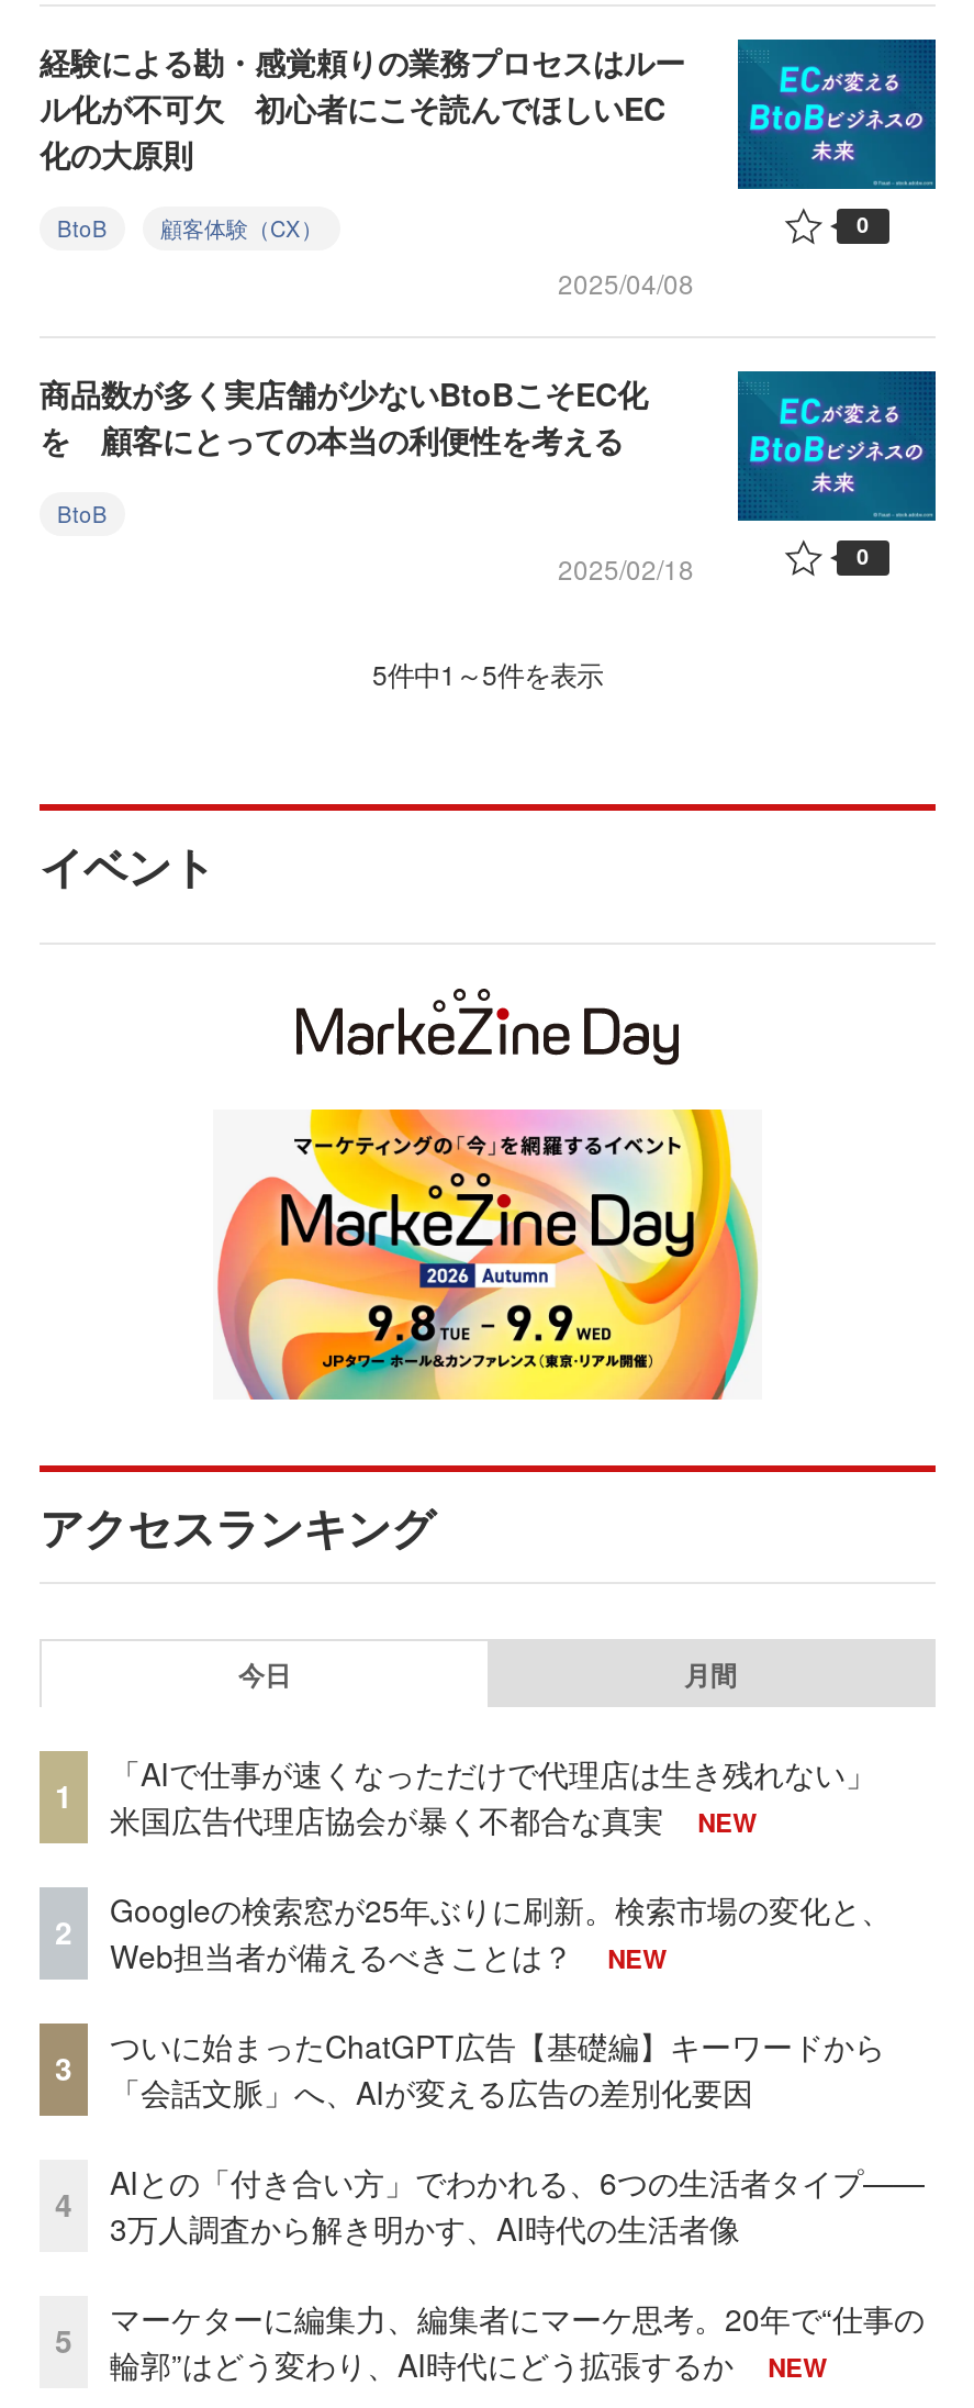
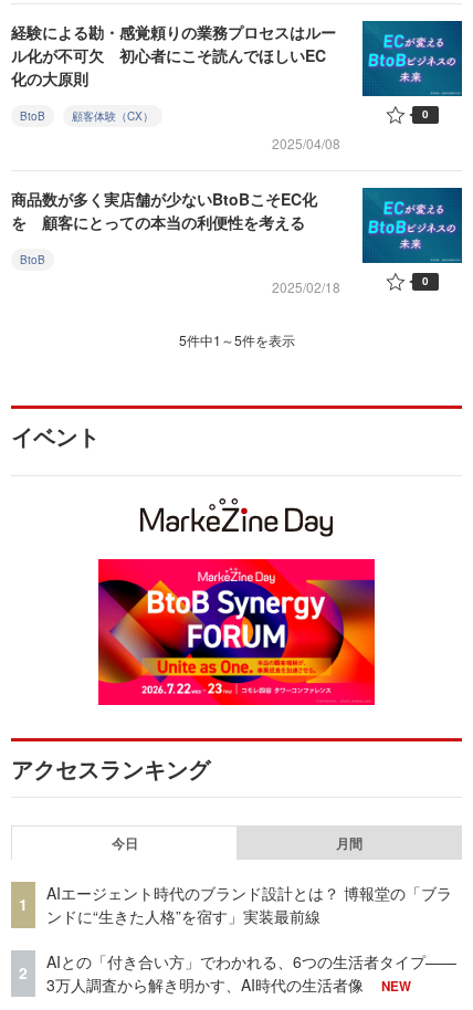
[213,1107,762,1402] [image] -> [97,558,376,706] [image]
[110,1750,907,1840] 「AIで仕事が速くなっただけで代理店は生き残れない」 | 米国広告代理店協会が暴く不都合な真実 | NEW -> [46,881,452,927] AIエージェント時代のブランド設計とは？ 博報堂の「ブラ | ンドに“生きた人格”を宿す」実装最前線
[55,1886,892,2089] Googleの検索窓が25年ぶりに刷新。検索市場の変化と、 | Web担当者が備えるべきことは？ | NEW | 3 -> none
[55,2022,885,2226] ついに始まったChatGPT広告【基礎編】キーワードから | 「会話文脈」へ、AIが変える広告の差別化要因 | 4 -> none
[110,2295,925,2385] マーケターに編集力、編集者にマーケ思考。20年で“仕事の | 輪郭”はどう変わり、AI時代にどう拡張するか -> none
[55,2318,72,2362] 5 -> none

